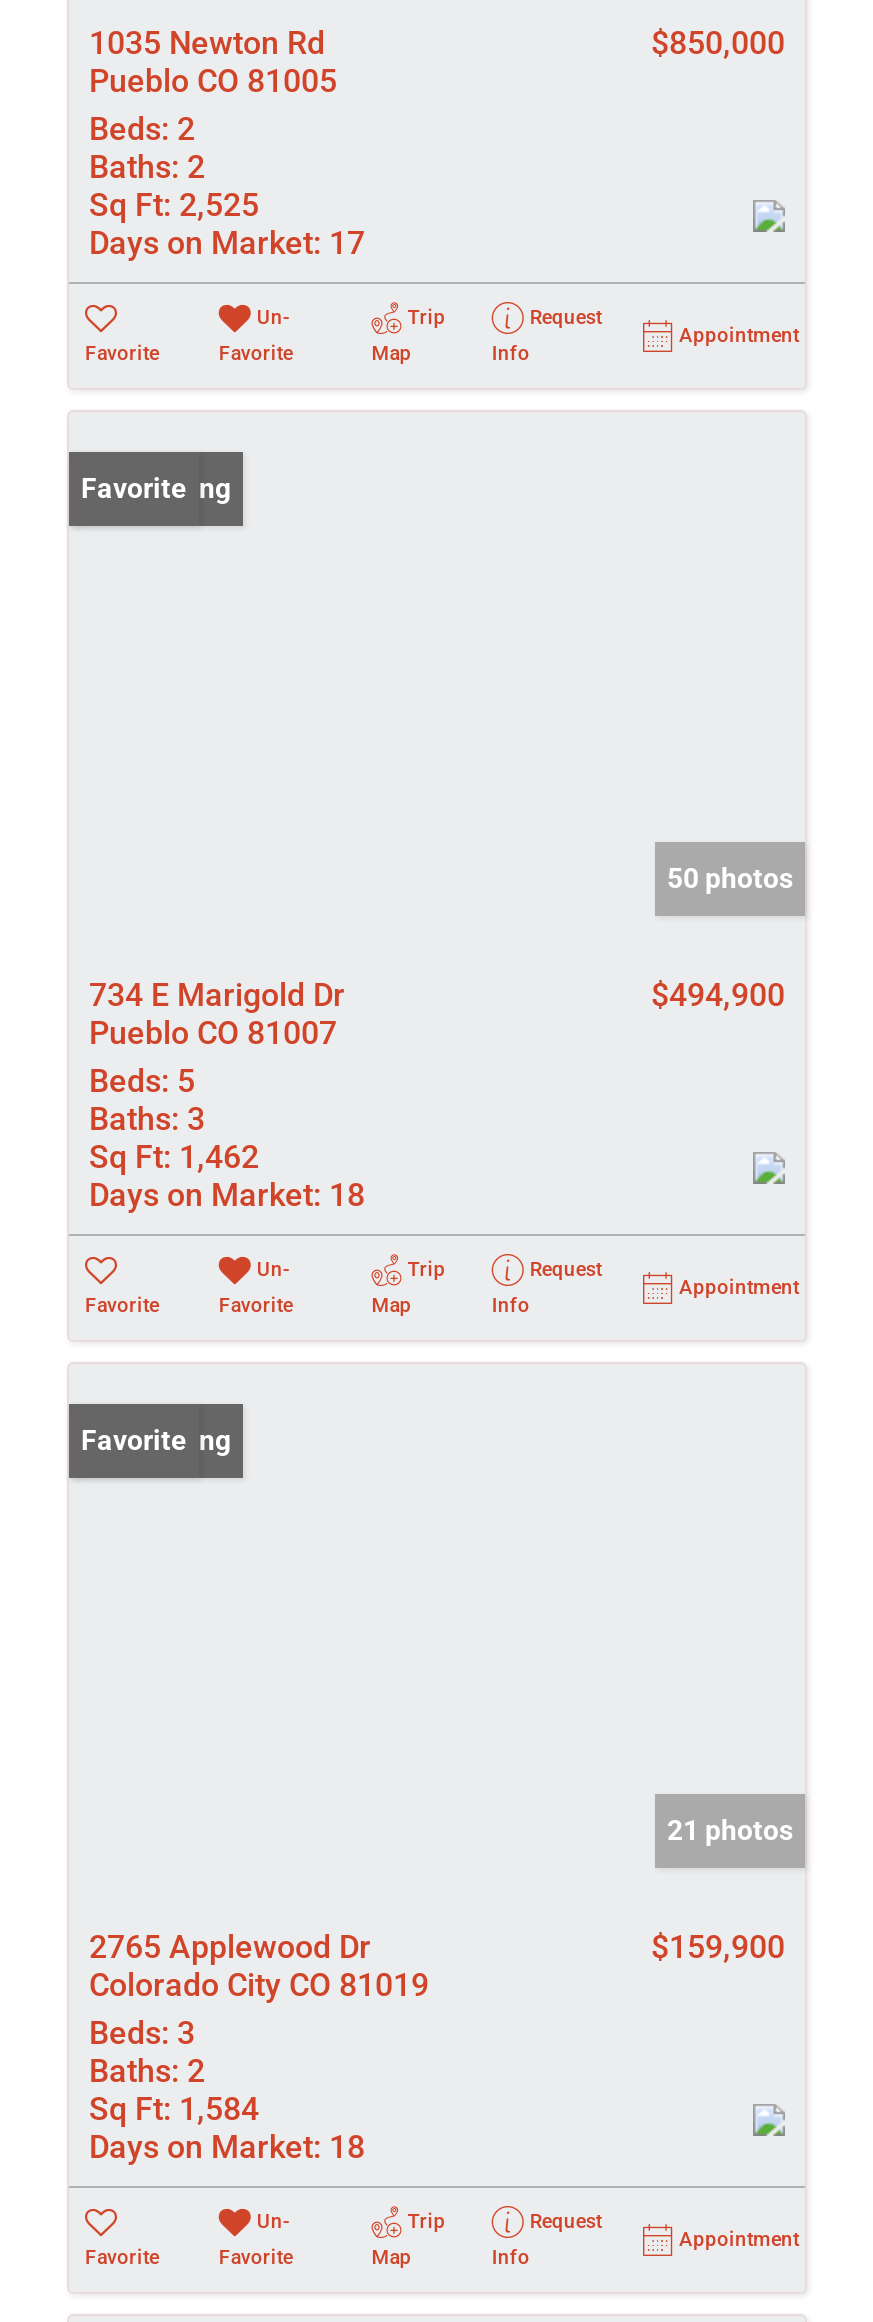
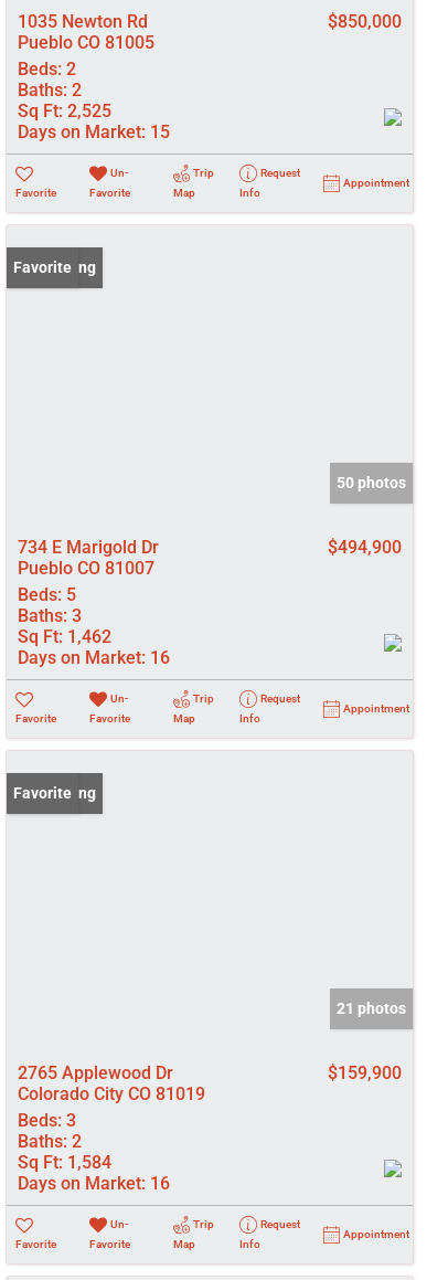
[89,224,365,262] Days on Market: 17 -> [18,121,170,142] Days on Market: 15
[89,1176,365,1214] Days on Market: 18 -> [18,647,170,668] Days on Market: 16
[89,2128,365,2166] Days on Market: 18 -> [18,1173,170,1194] Days on Market: 16

